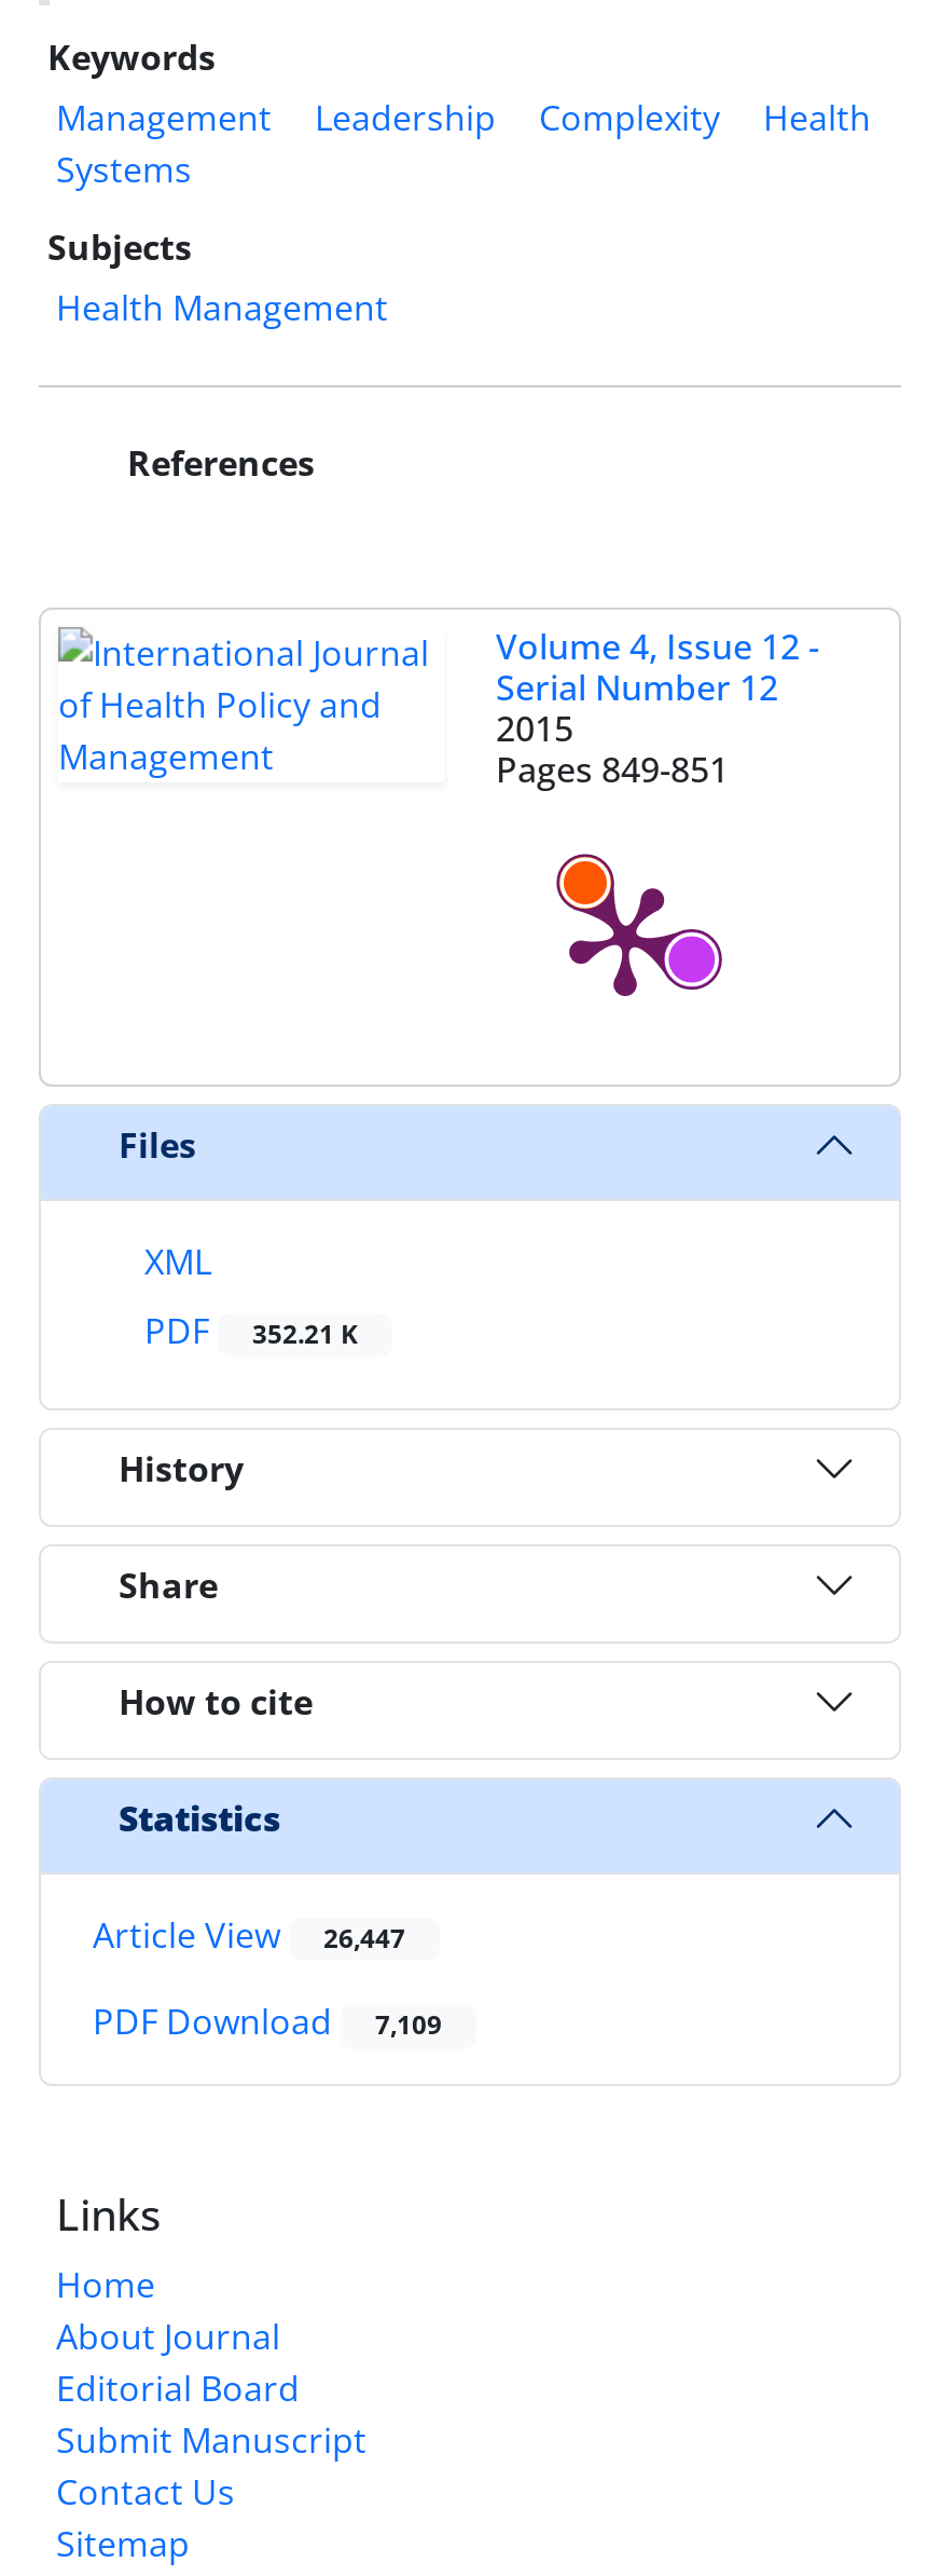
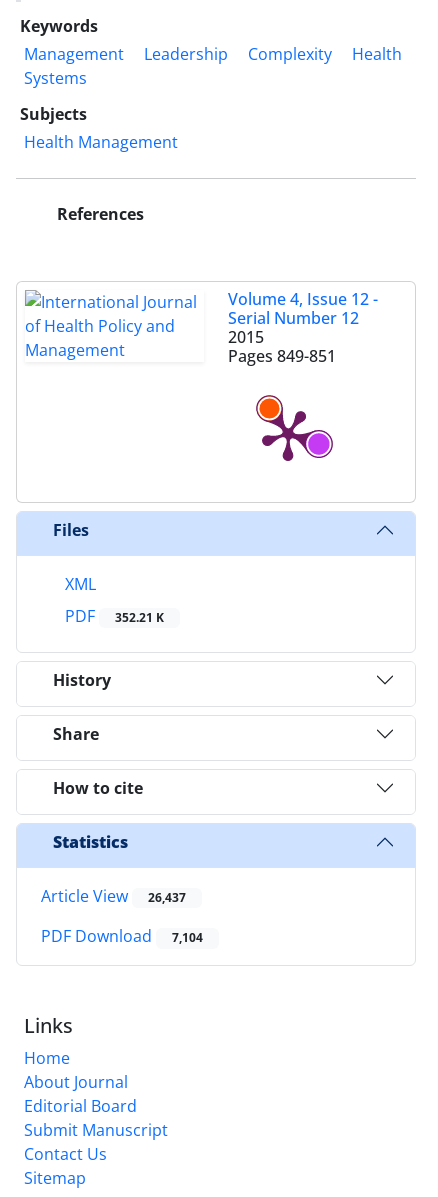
[93,1912,405,1959] Article View 26,447 -> [41,885,186,907] Article View 26,437
[93,1998,442,2046] PDF Download 7,109 -> [41,925,203,947] PDF Download 7,104

